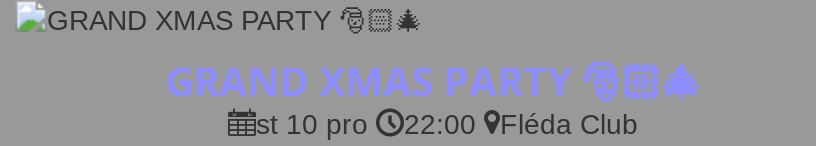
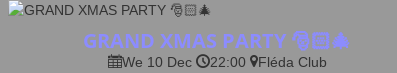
[256,108,638,140] st 10 pro 22:00 Fléda Club -> [121,54,326,70] We 10 Dec 22:00 Fléda Club

